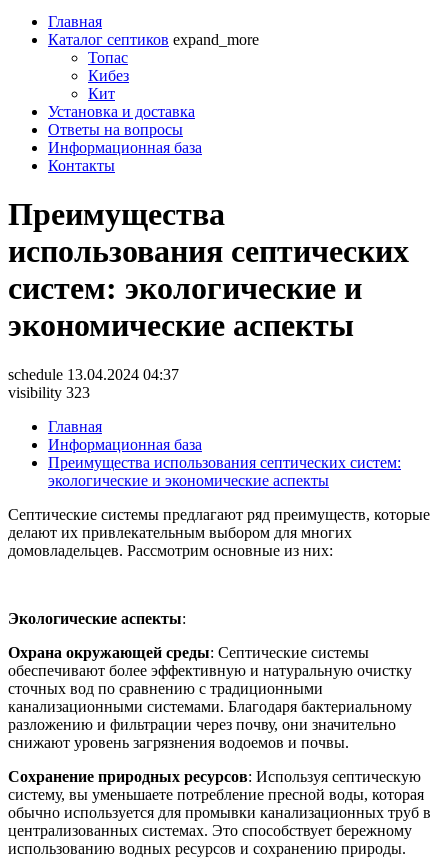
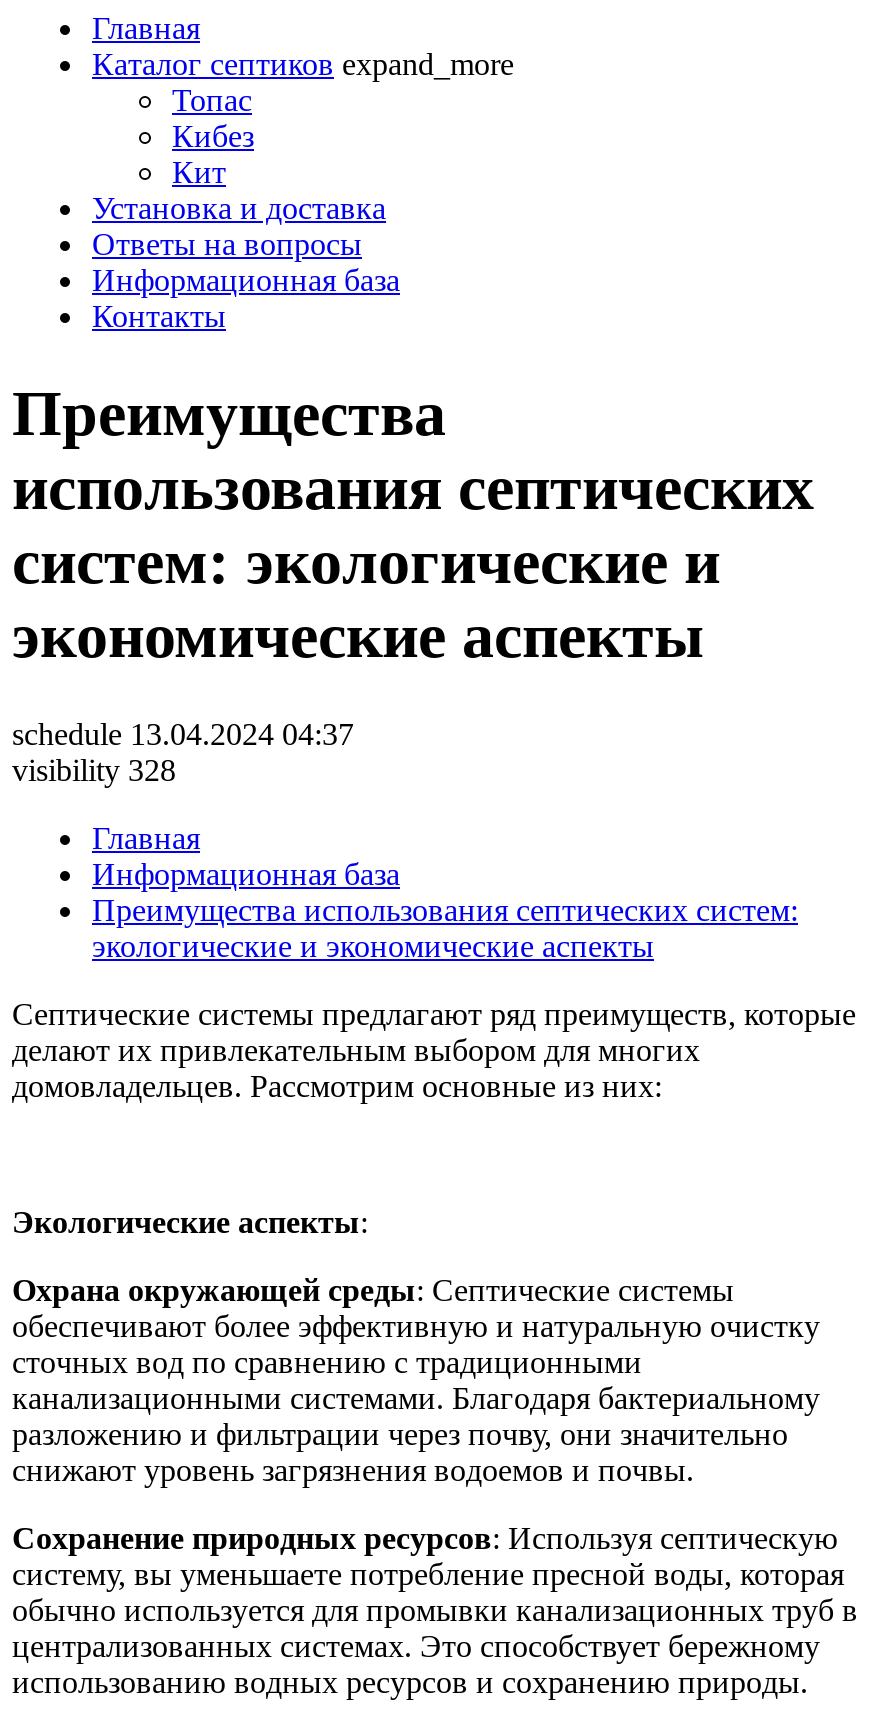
[8,384,90,401] visibility 323 -> [12,753,176,787] visibility 328

